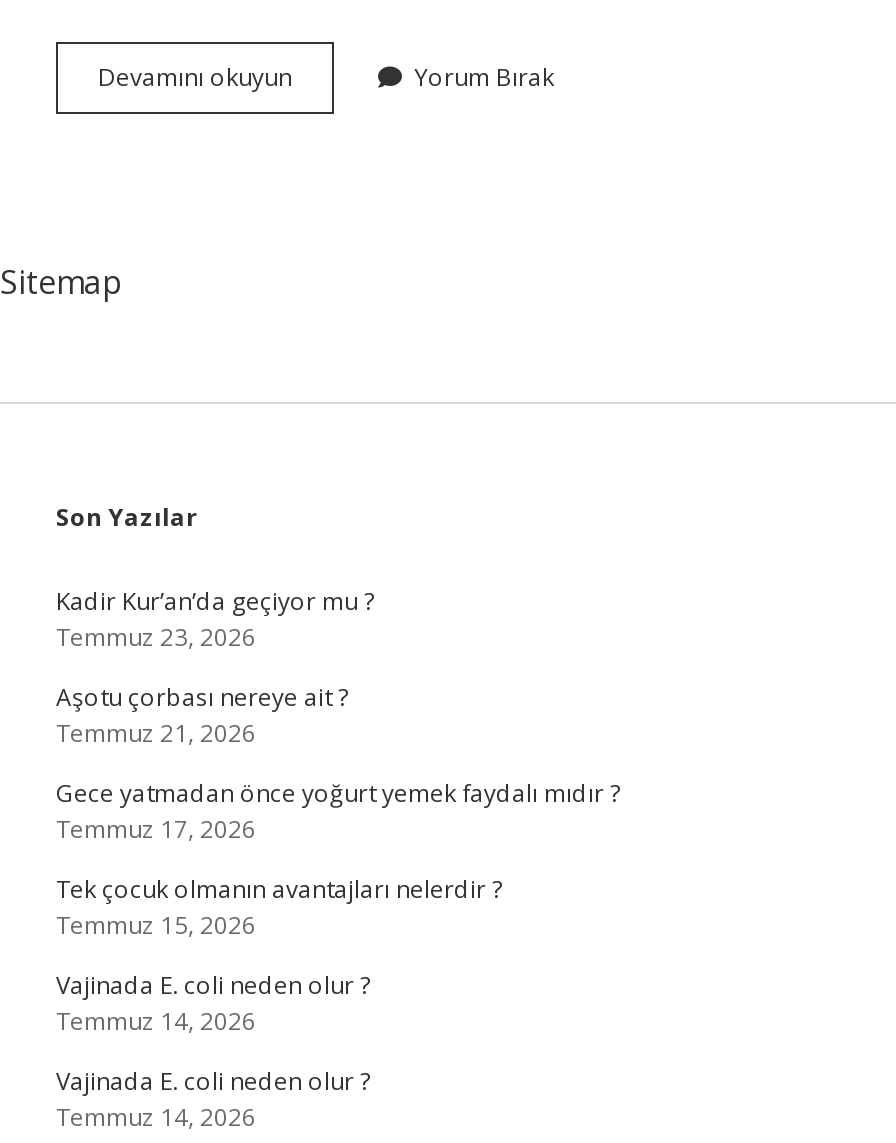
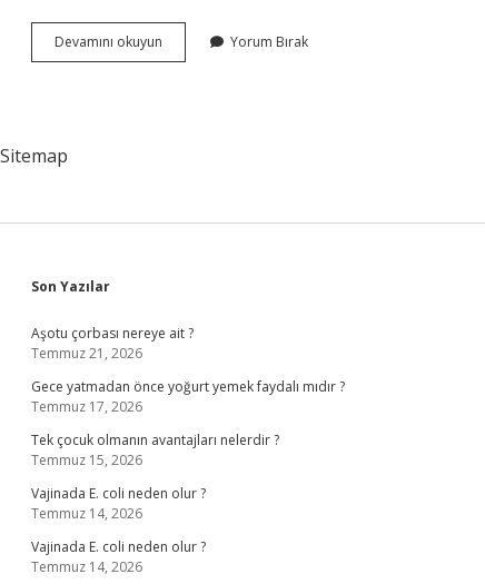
[56,584,374,654] Kadir Kur’an’da geçiyor mu ? | Temmuz 23, 2026 -> none

